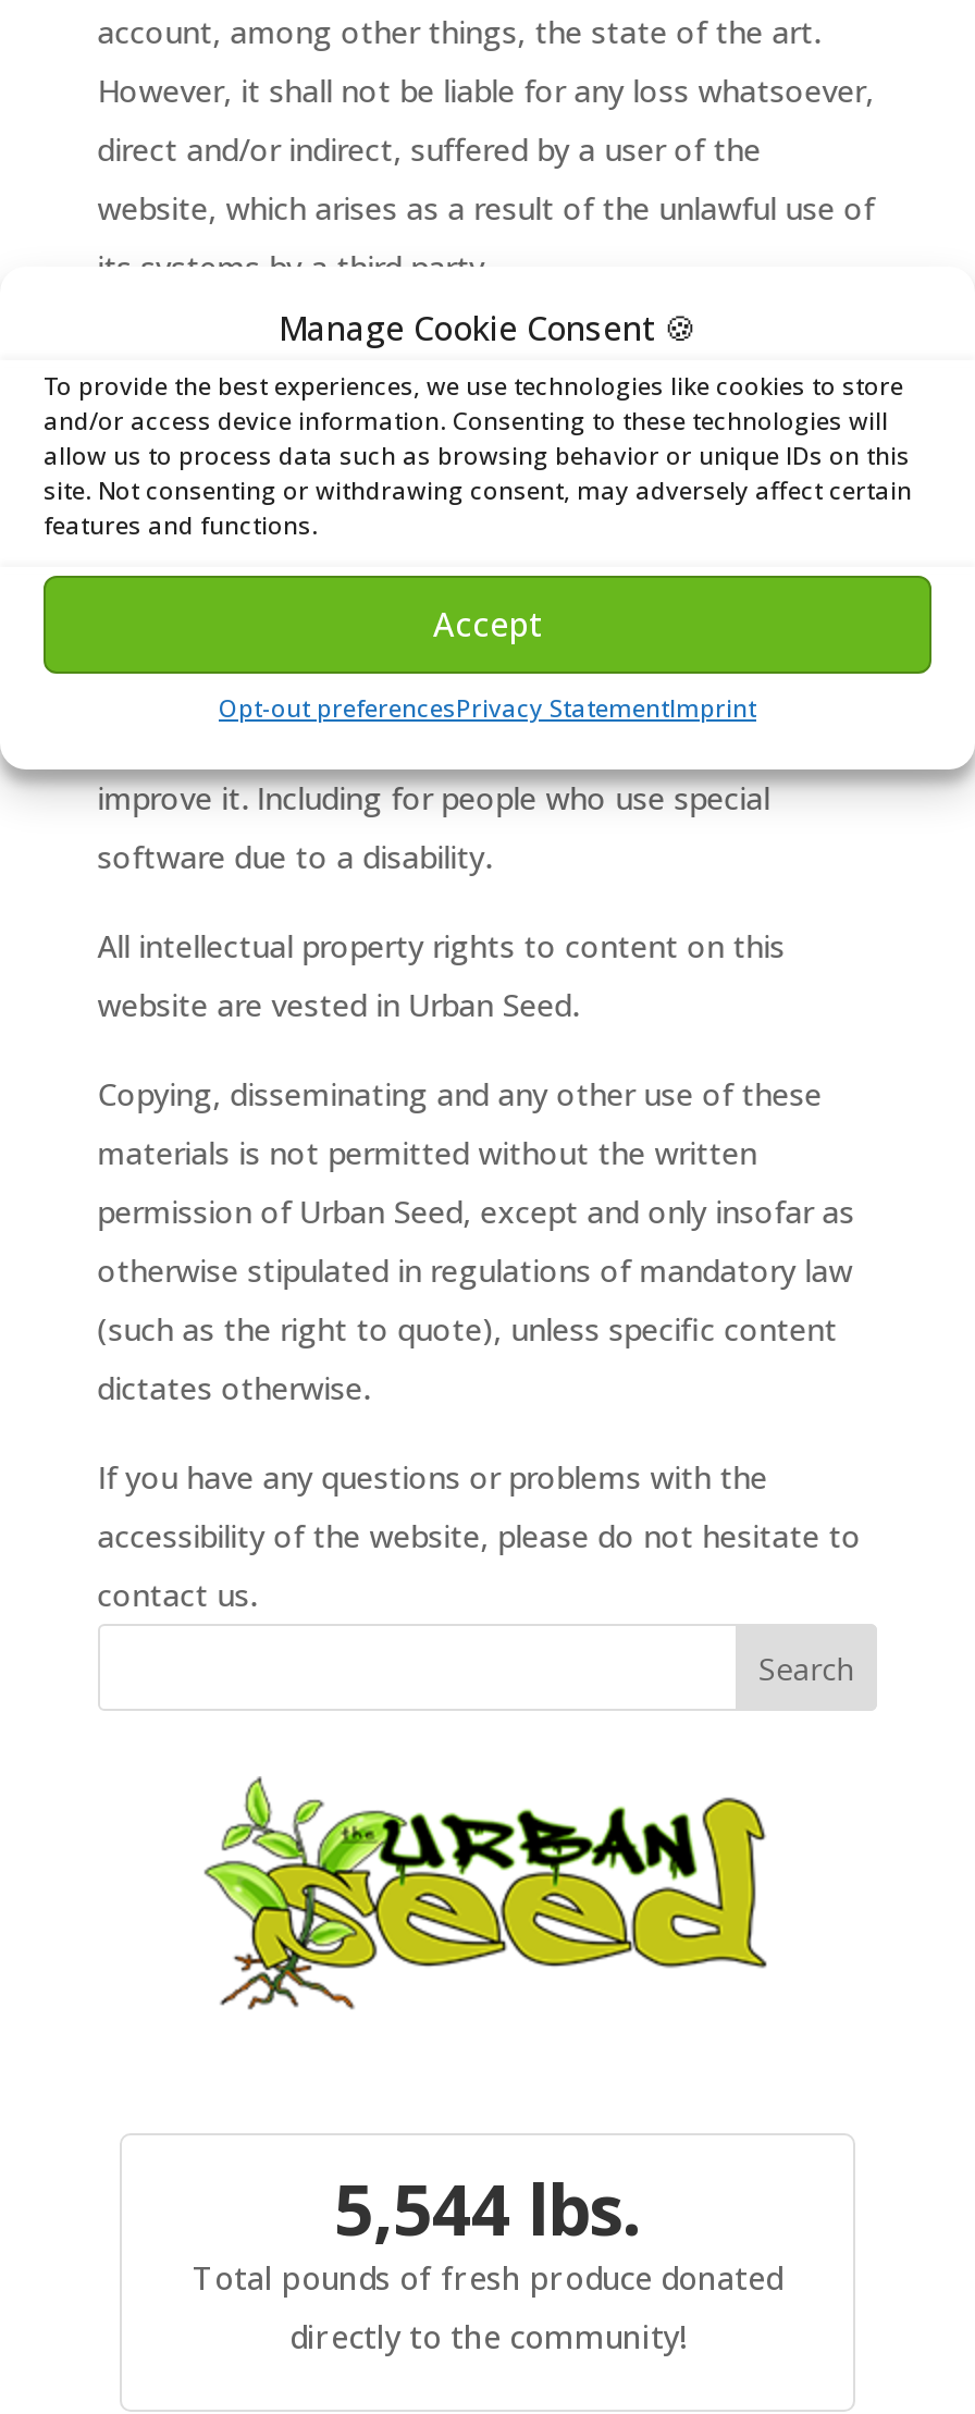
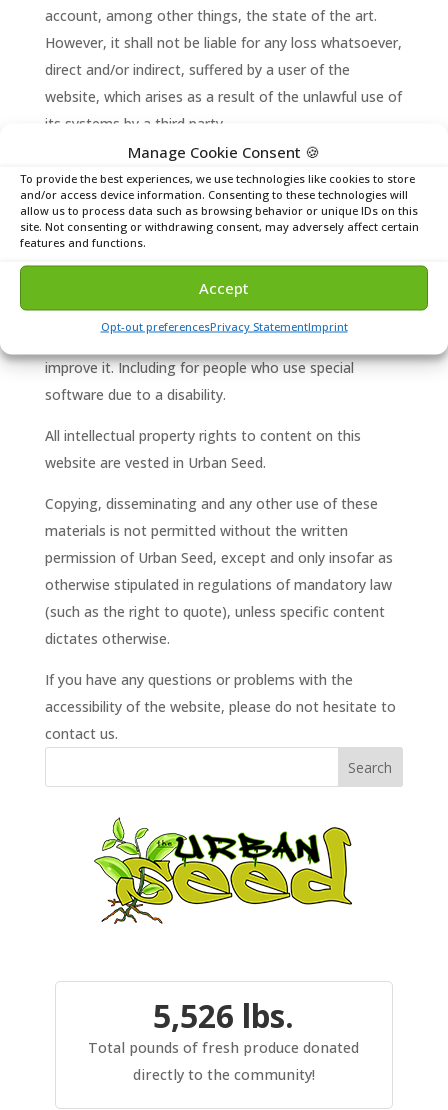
[334,2161,641,2255] 5,544 lbs. -> [153,994,294,1037] 5,526 lbs.

